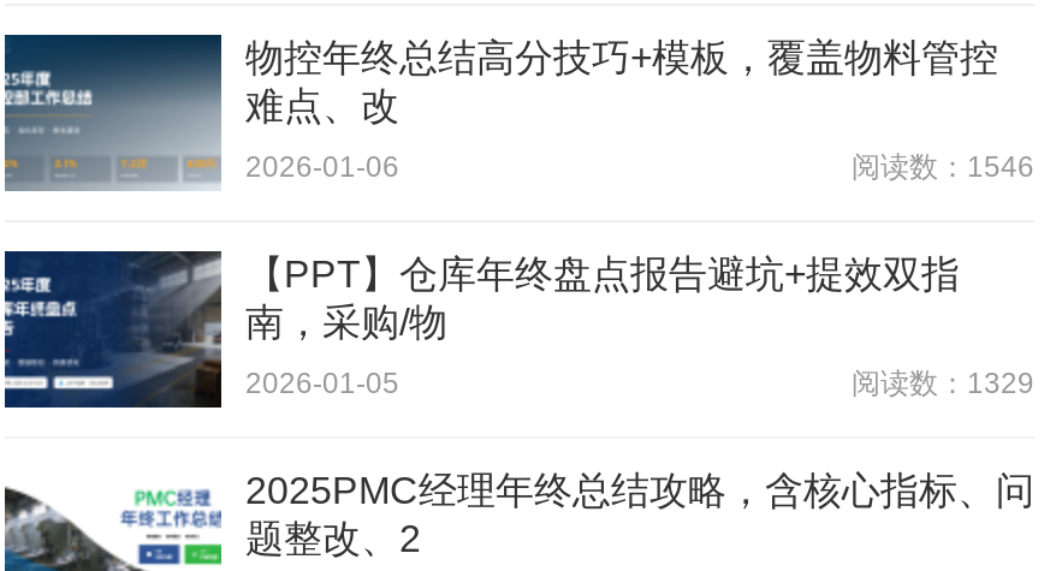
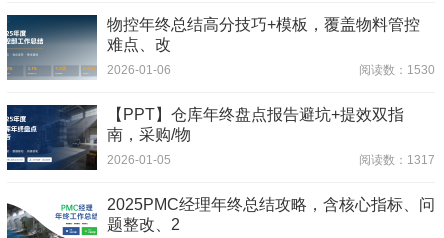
[852,150,1034,184] 阅读数：1546 -> [359,63,435,77] 阅读数：1530
[852,367,1034,400] 阅读数：1329 -> [359,153,435,167] 阅读数：1317

